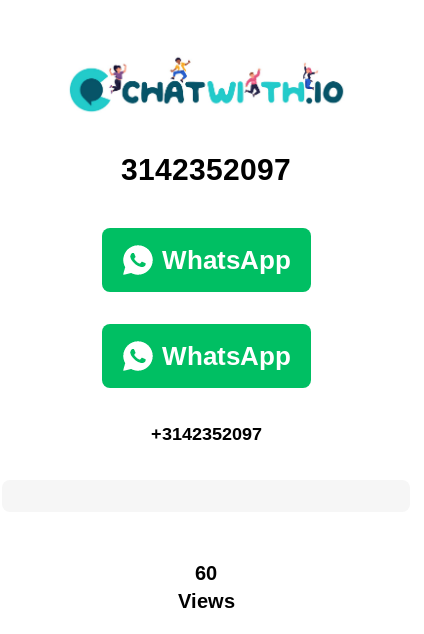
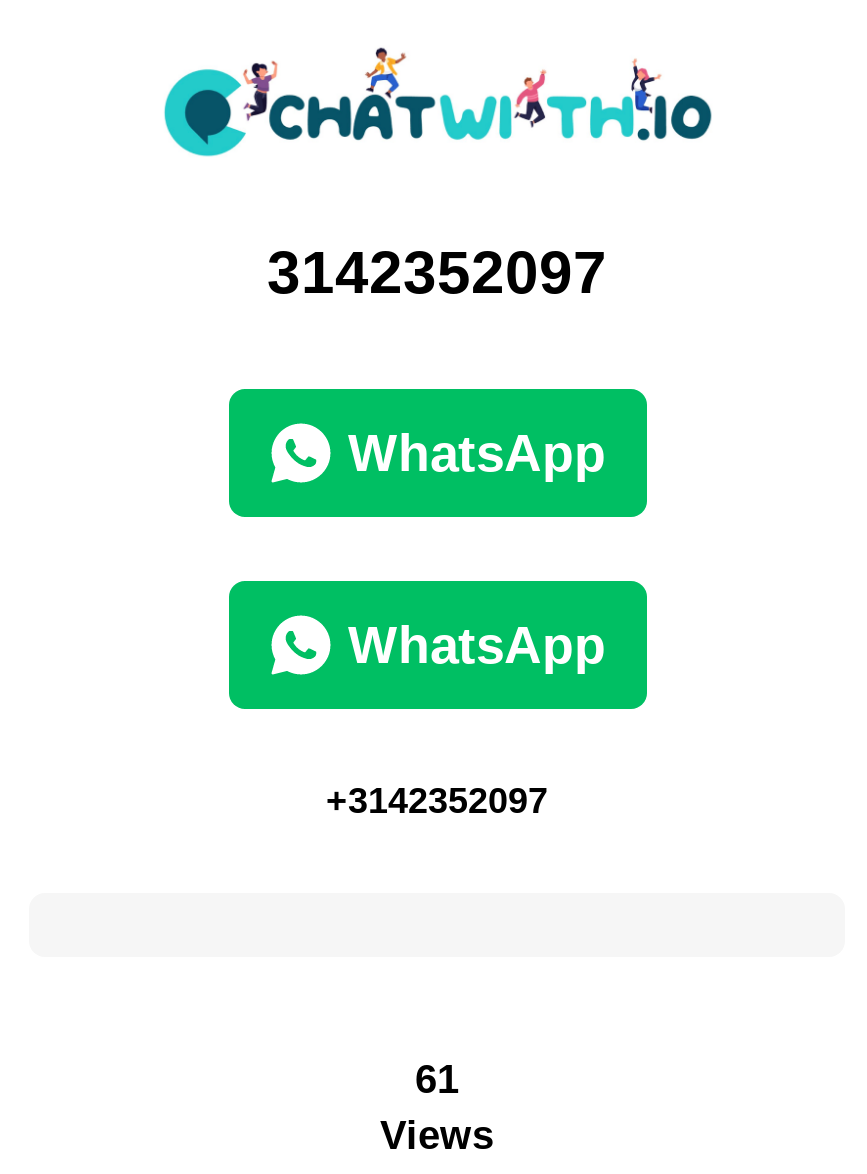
[195,562,217,584] 60 -> [415,1057,459,1101] 61

